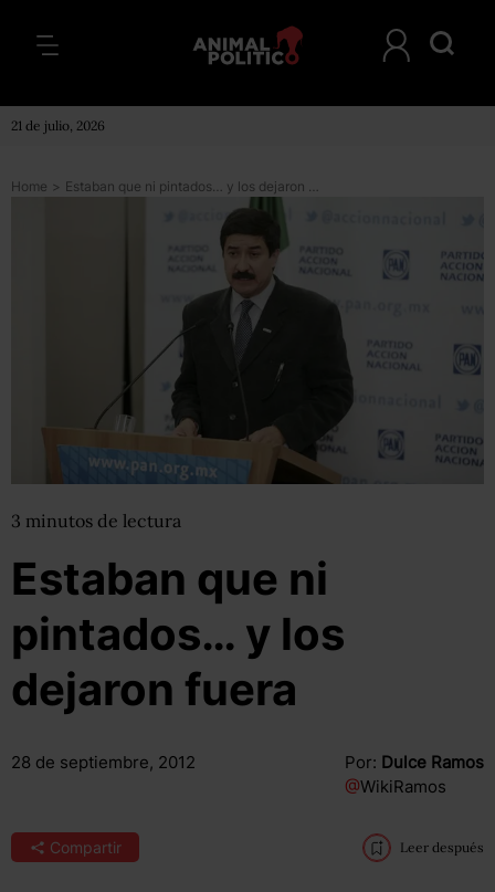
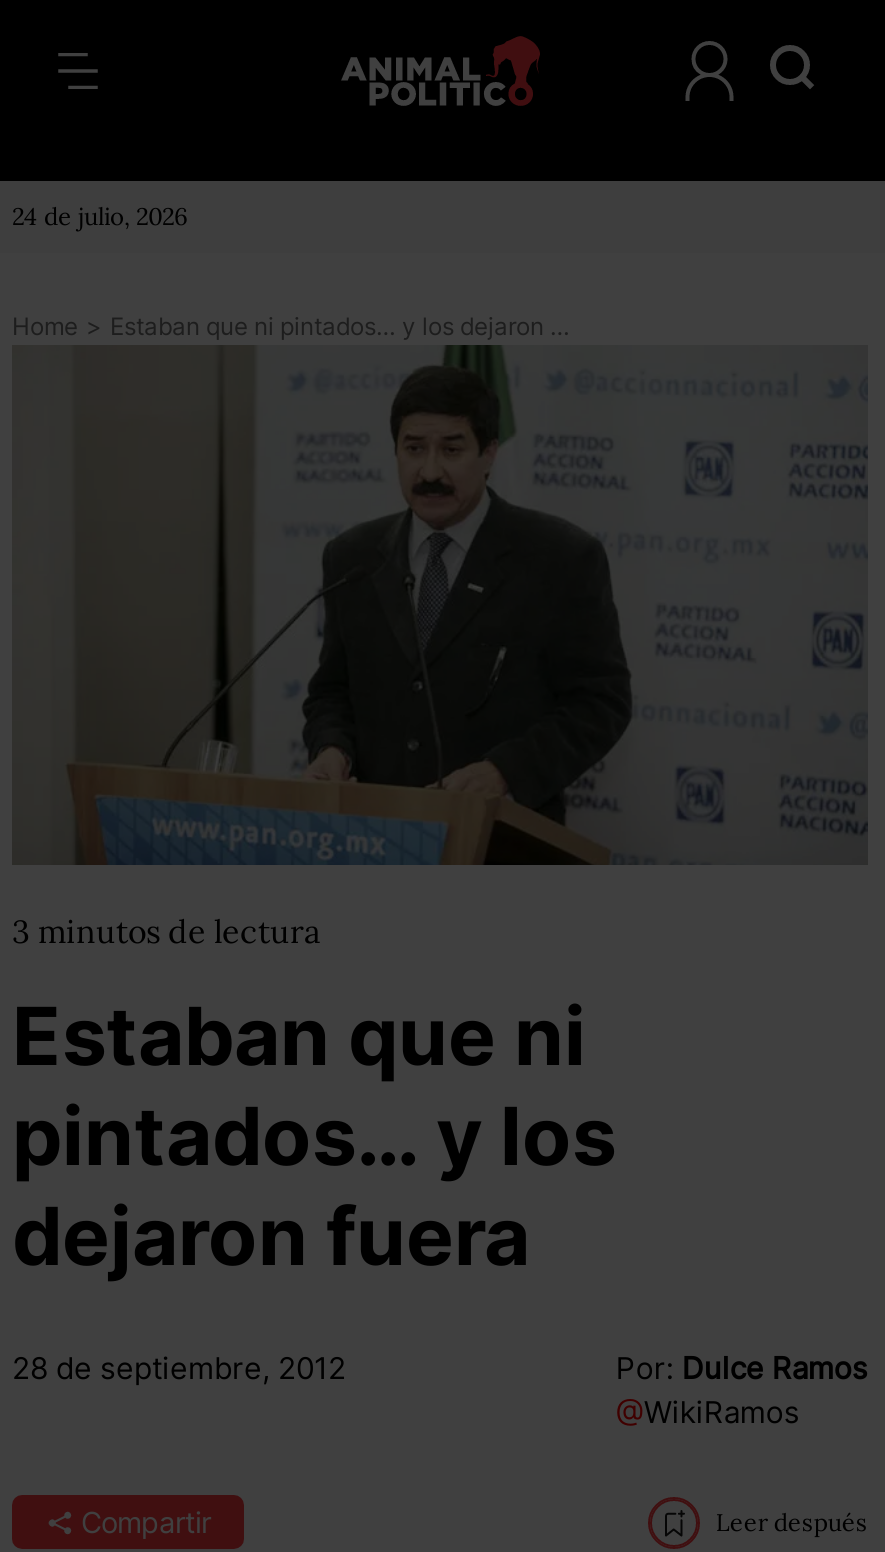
[11,117,105,134] 21 de julio, 2026 -> [12,201,188,231] 24 de julio, 2026

